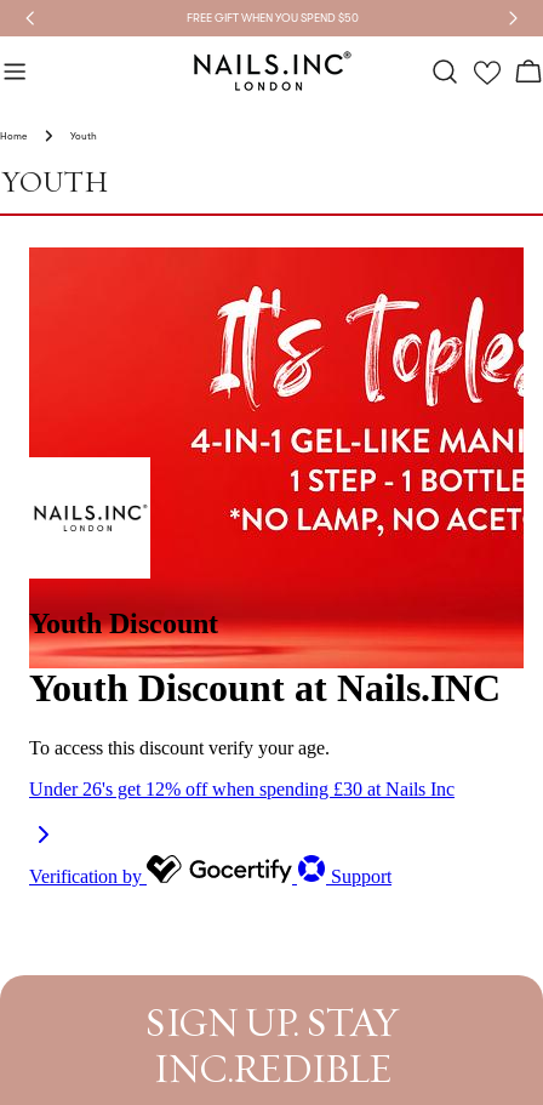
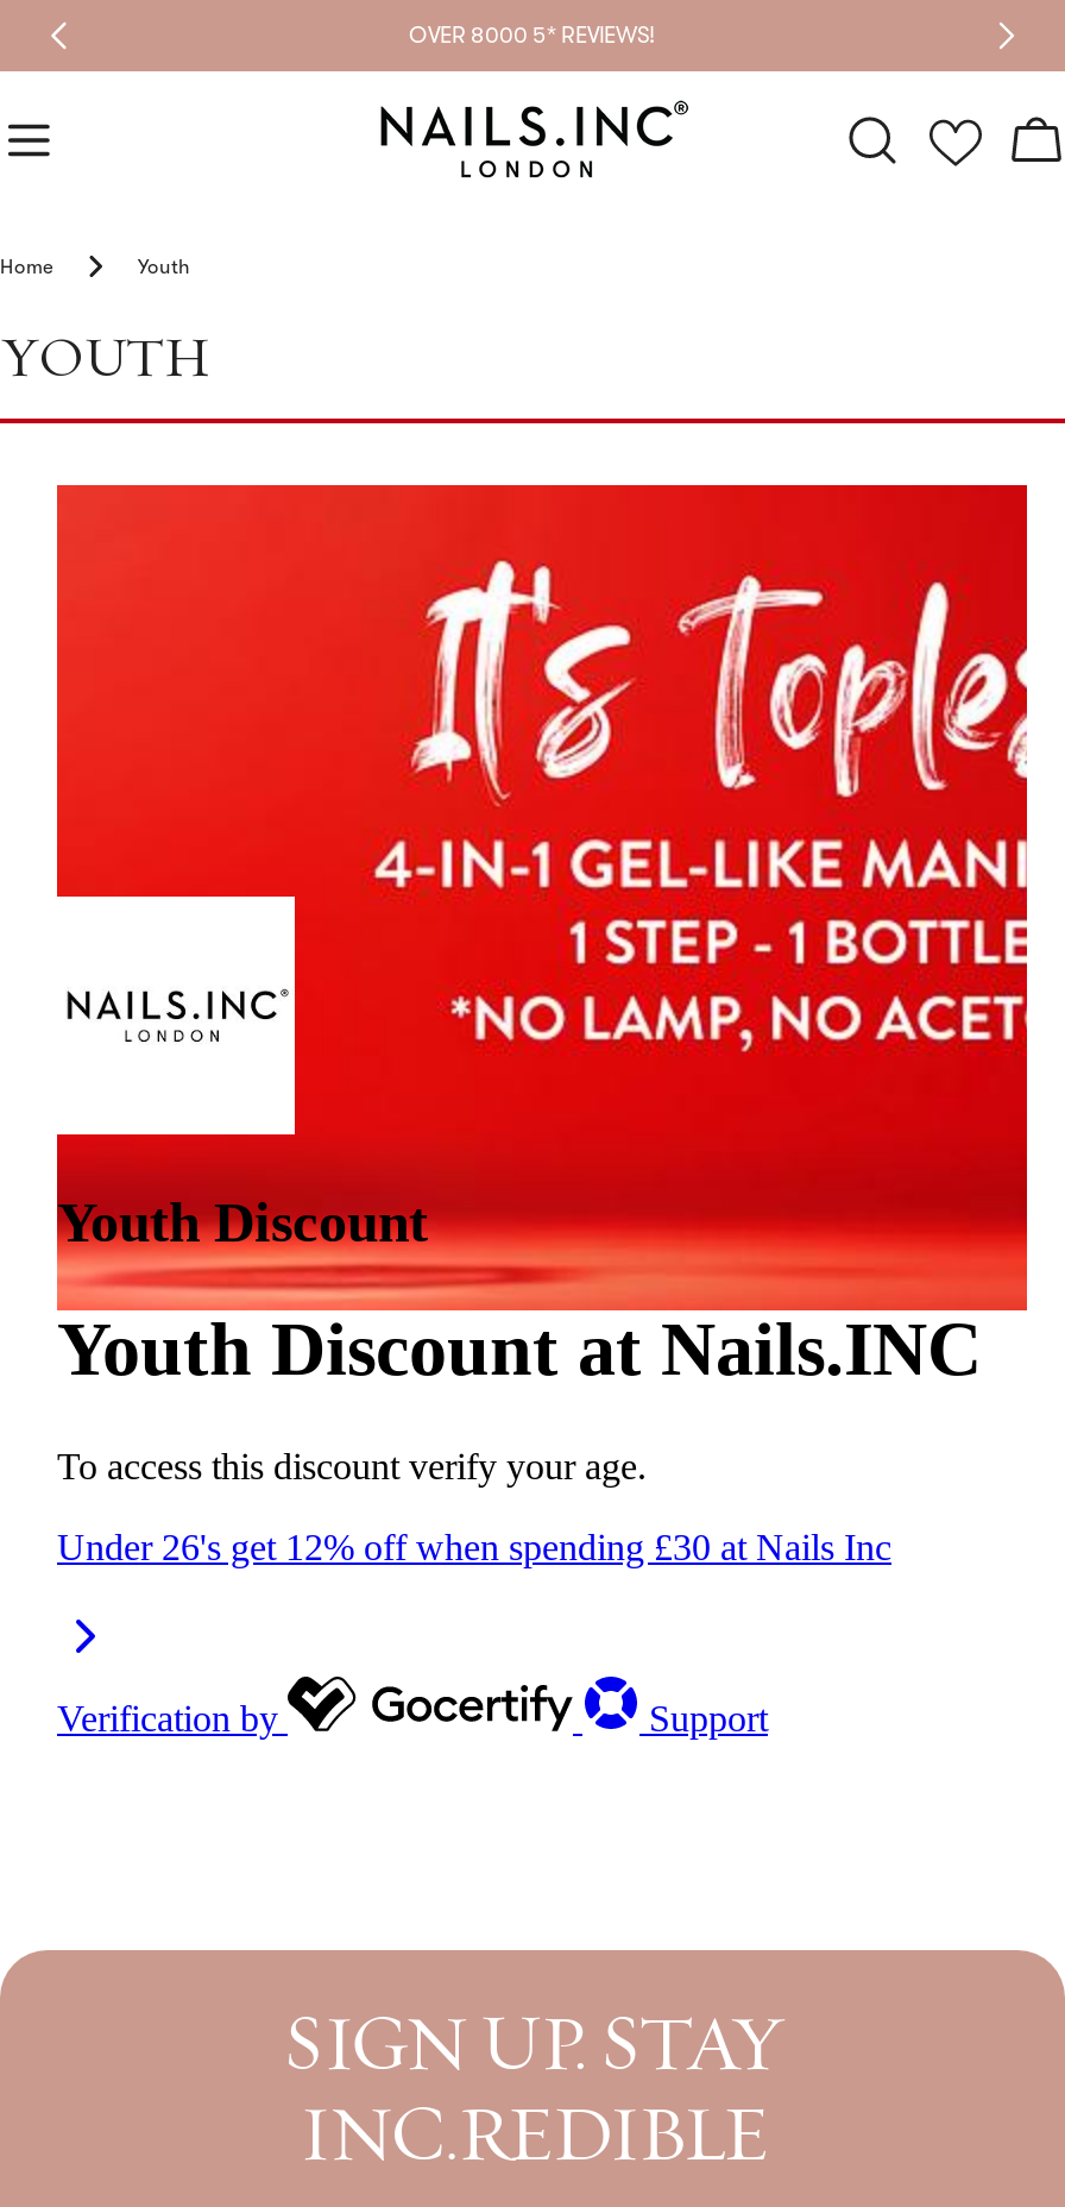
[184,11,359,24] FREE GIFT WHEN YOU SPEND $50 -> [409,21,656,48] OVER 8000 5* REVIEWS!

